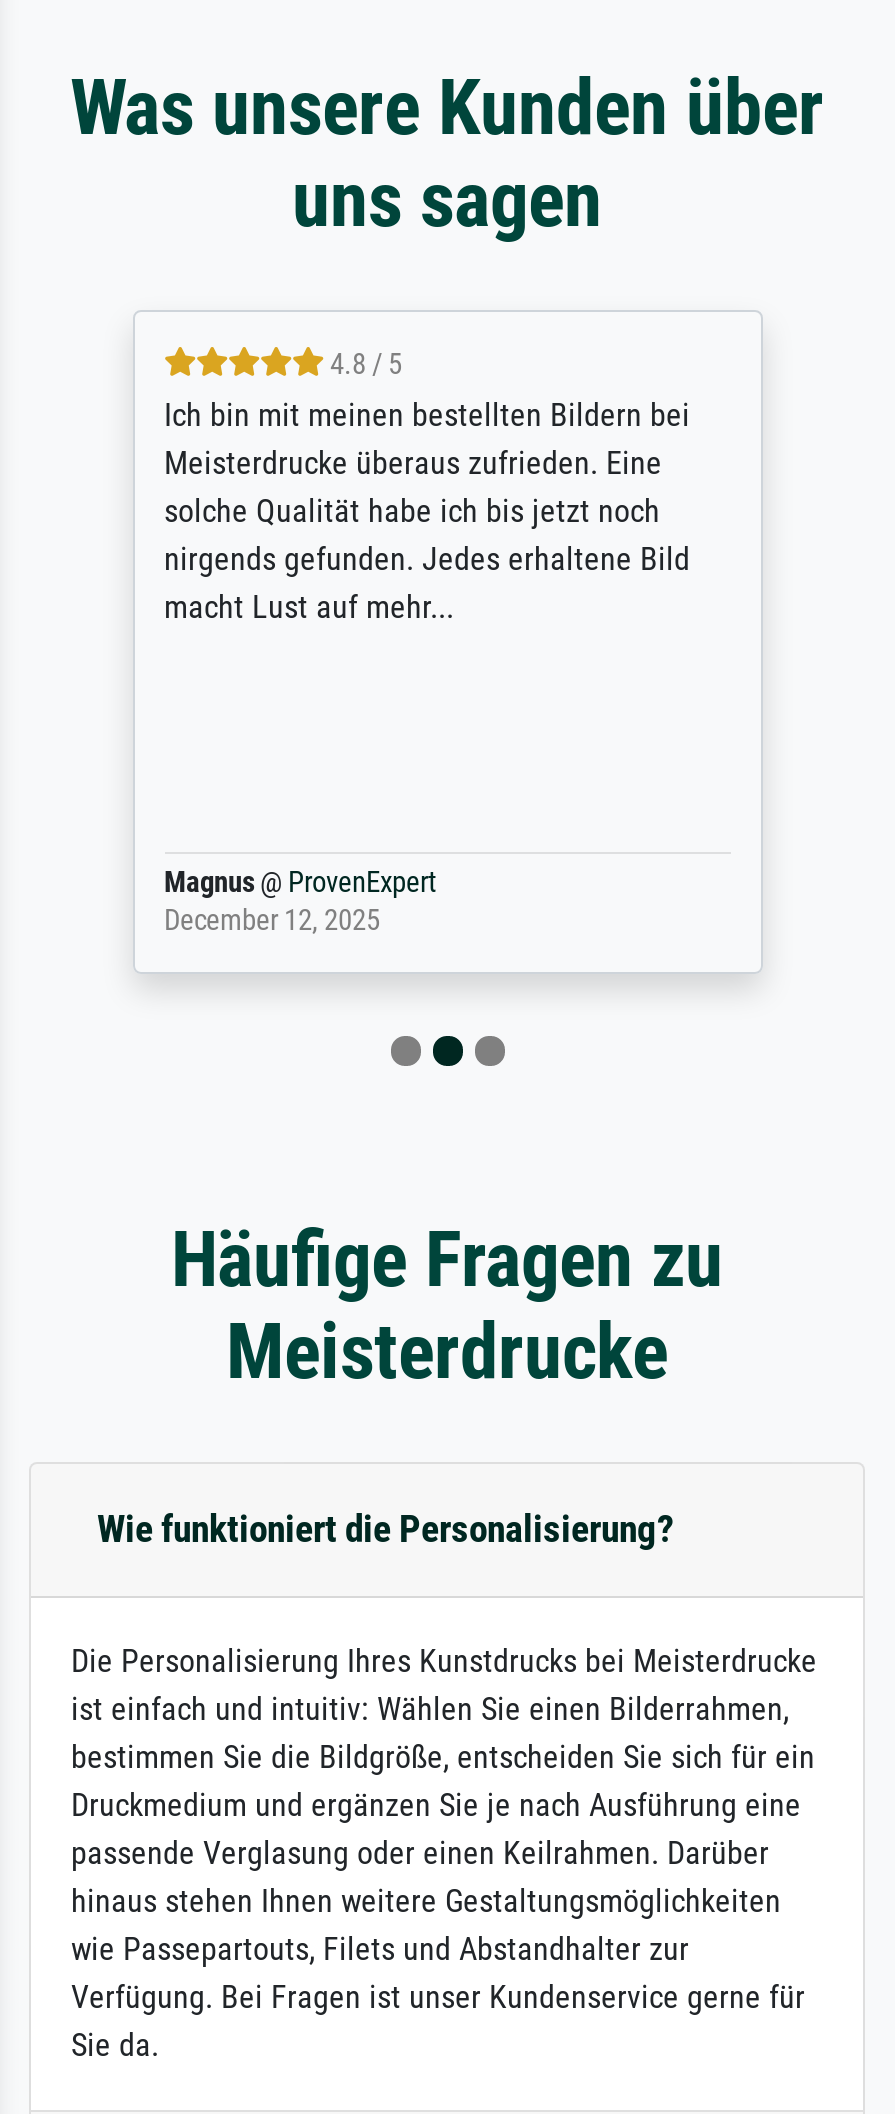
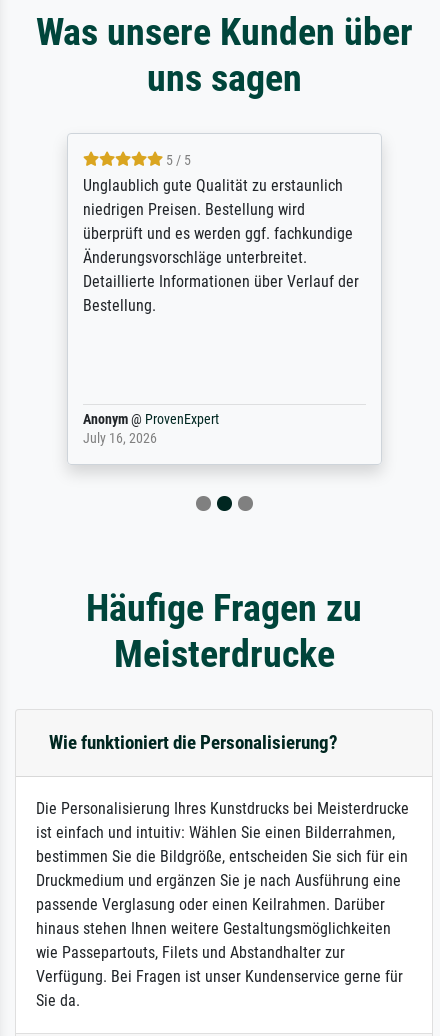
[164,348,690,626] 4.8 / 5 | Ich bin mit meinen bestellten Bildern bei | Meisterdrucke überaus zufrieden. Eine | solche Qualität habe ich bis jetzt noch | nirgends gefunden. Jedes erhaltene Bild | macht Lust auf mehr... -> [82,152,358,315] 5 / 5 | Unglaublich gute Qualität zu erstaunlich | niedrigen Preisen. Bestellung wird | überprüft und es werden ggf. fachkundige | Änderungsvorschläge unterbreitet. | Detaillierte Informationen über Verlauf der | Bestellung.
[164,866,436,938] Magnus @ ProvenExpert | December 12, 2025 -> [82,411,218,447] Anonym @ ProvenExpert | July 16, 2026

